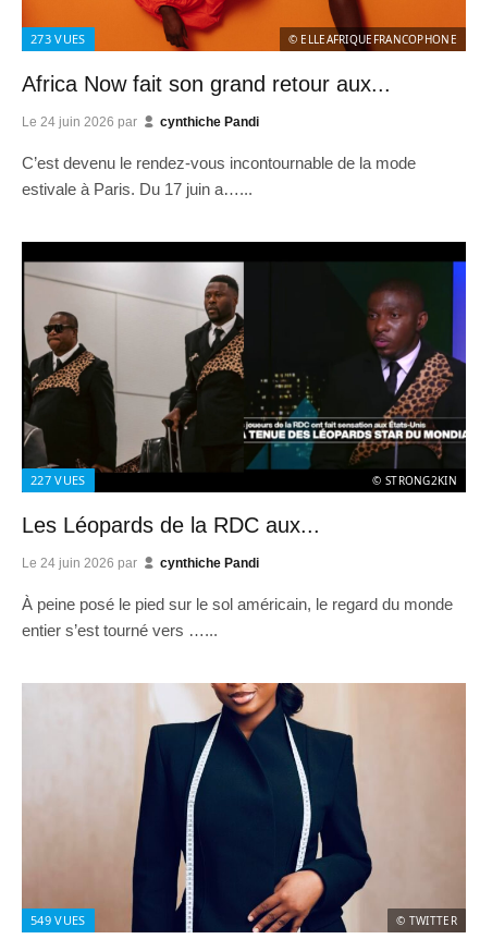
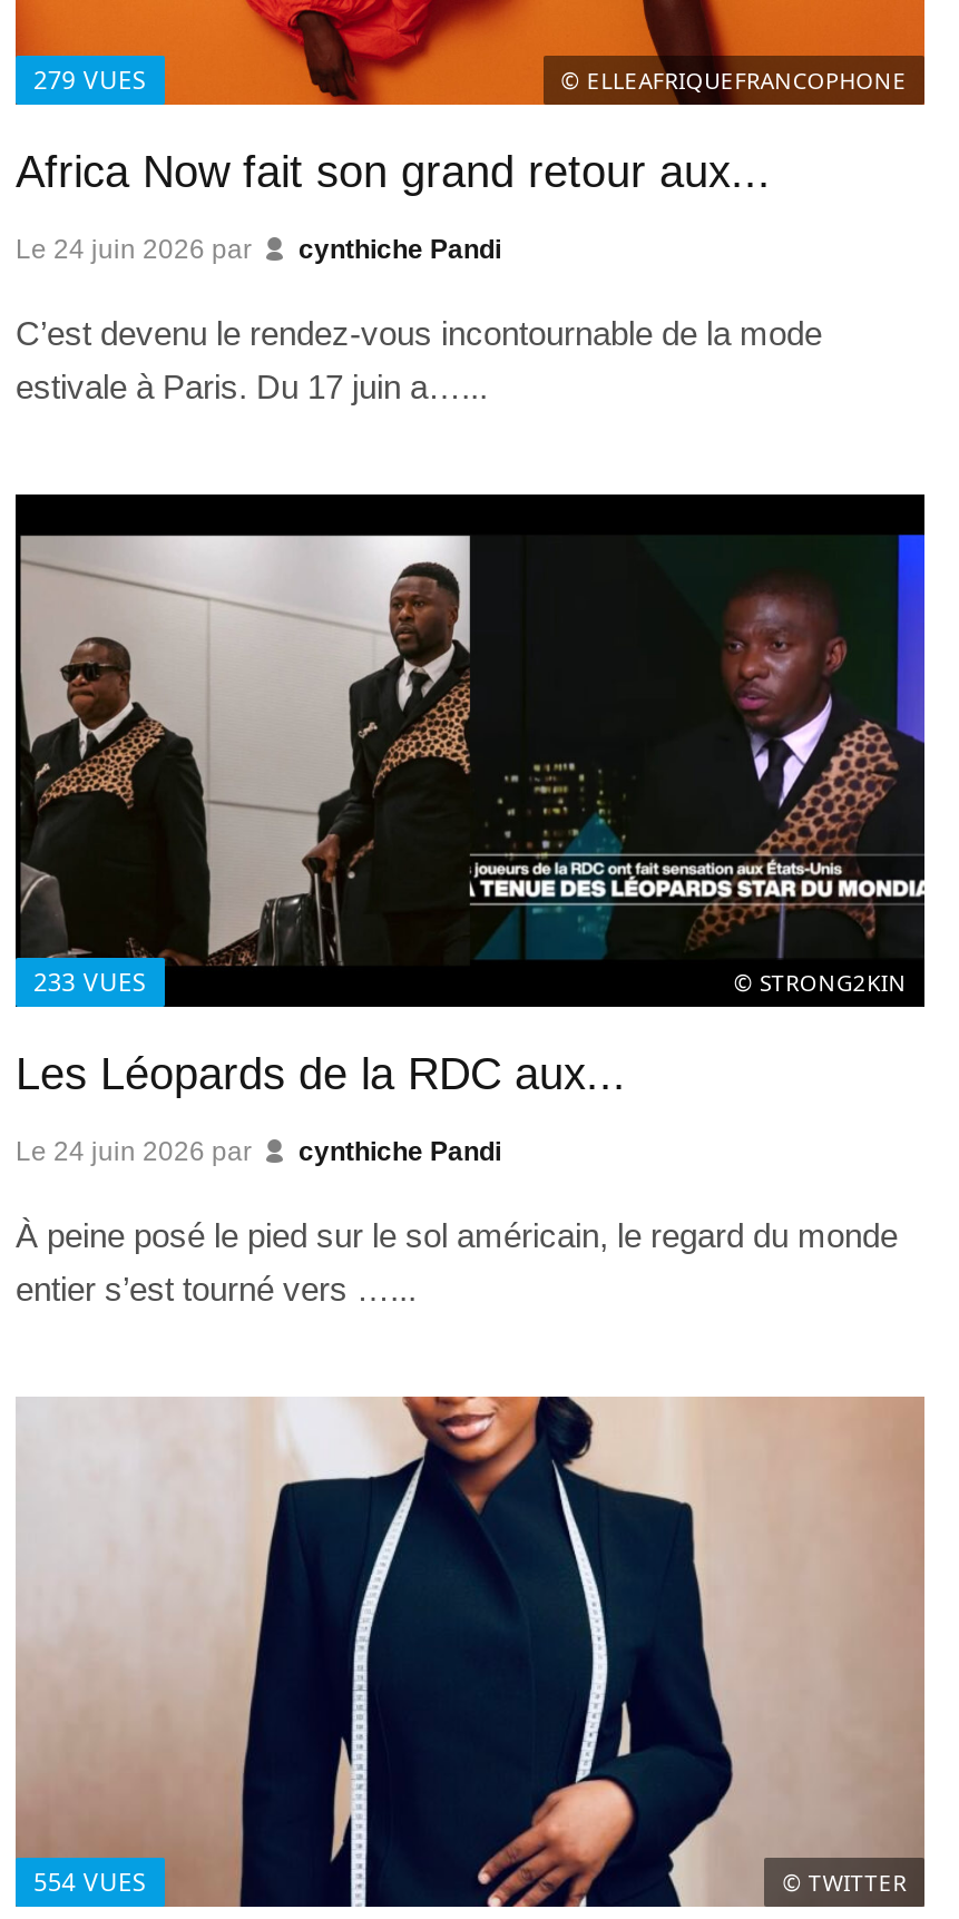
[30,31,86,47] 273 VUES -> [33,62,146,96] 279 VUES
[30,471,86,487] 227 VUES -> [33,963,146,997] 233 VUES
[30,912,86,928] 549 VUES -> [33,1864,146,1898] 554 VUES

